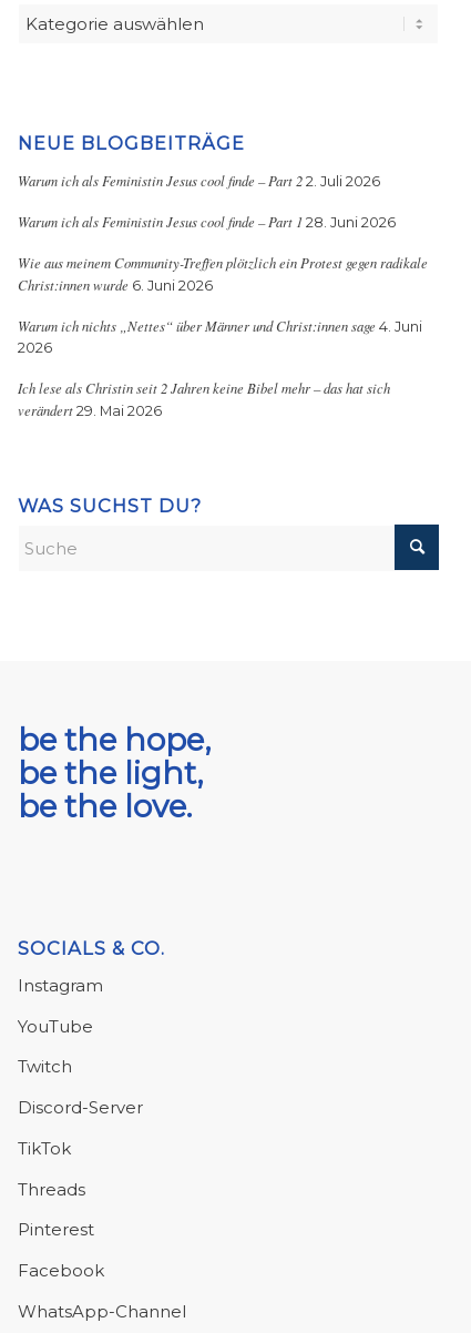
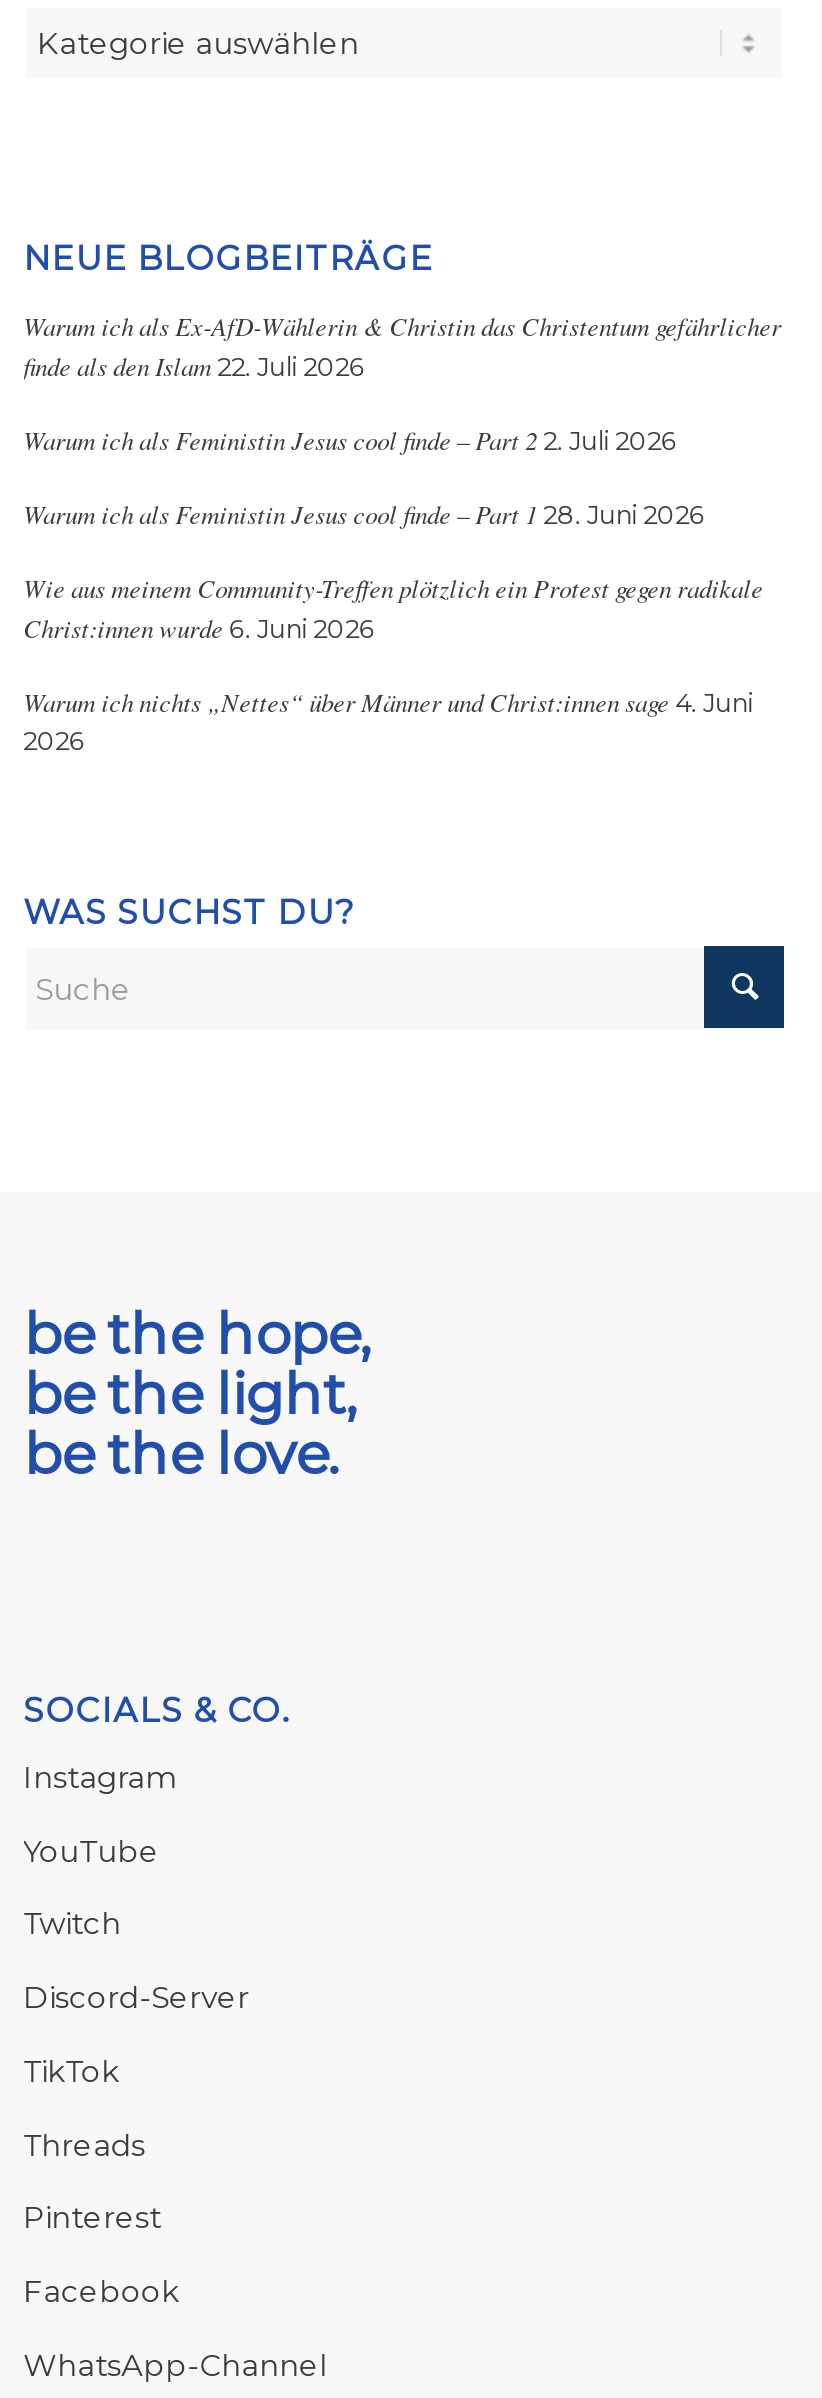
none -> [23,308,781,382] Warum ich als Ex-AfD-Wählerin & Christin das Christentum gefährlicher | finde als den Islam 22. Juli 2026
moved [17,171,427,356] -> [23,422,763,756]: Warum ich als Feministin Jesus cool finde – Part 2 2. Juli 2026 | Warum ich als Feministin Jesus cool finde – Part 1 28. Juni 2026 | Wie aus meinem Community-Treffen plötzlich ein Protest gegen radikale | Christ:innen wurde 6. Juni 2026 | Warum ich nichts „Nettes“ über Männer und Christ:innen sage 4. Juni | 2026
[17,378,390,419] Ich lese als Christin seit 2 Jahren keine Bibel mehr – das hat sich | verändert 29. Mai 2026 -> none

